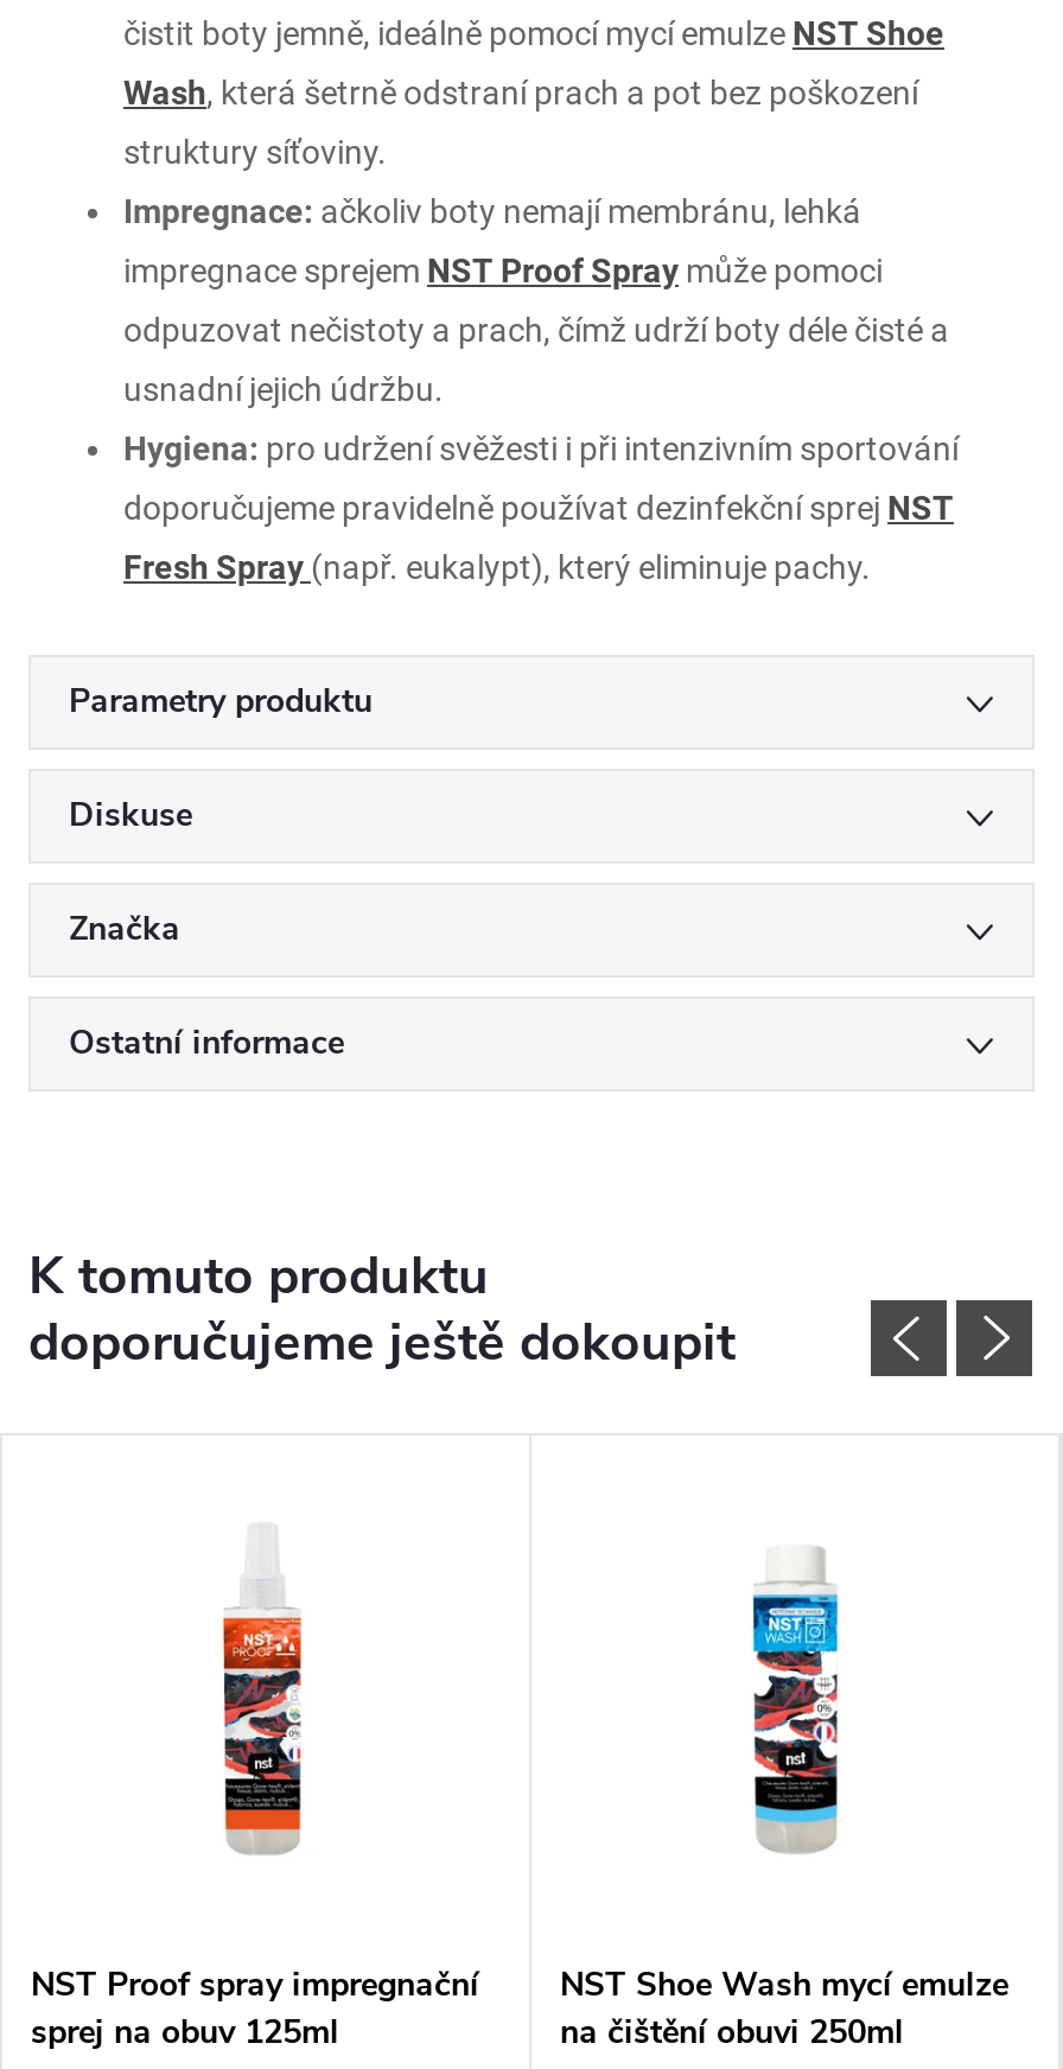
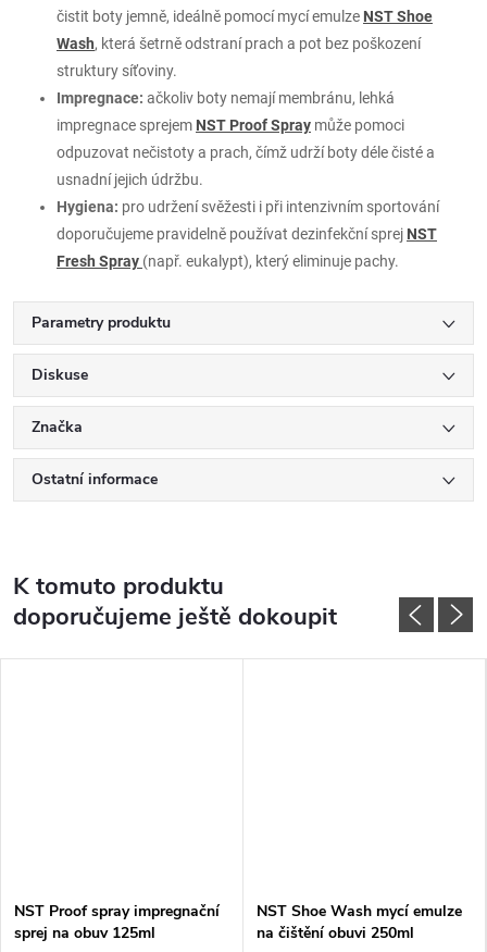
[221,1526,304,1855] [image] -> none
[750,1547,840,1855] [image] -> none

